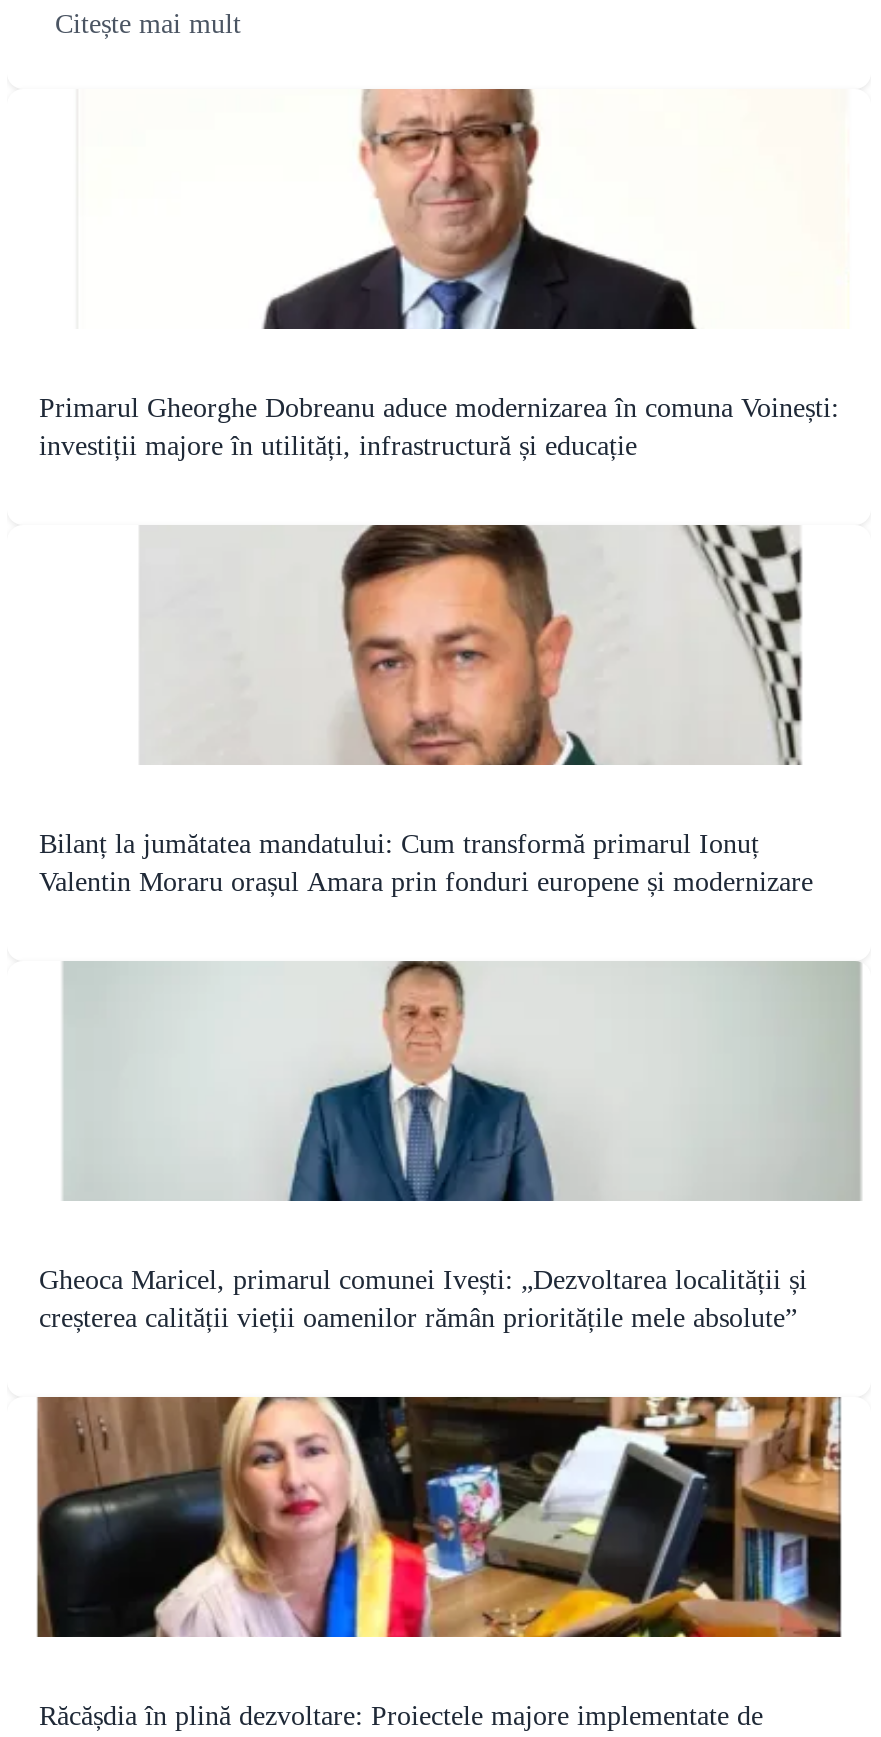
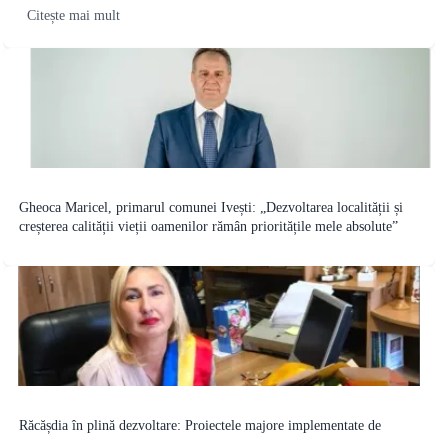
[39,87,839,462] [image] | Primarul Gheorghe Dobreanu aduce modernizarea în comuna Voinești: | investiții majore în utilități, infrastructură și educație -> none
[39,523,813,898] [image] | Bilanț la jumătatea mandatului: Cum transformă primarul Ionuț | Valentin Moraru orașul Amara prin fonduri europene și modernizare -> none

